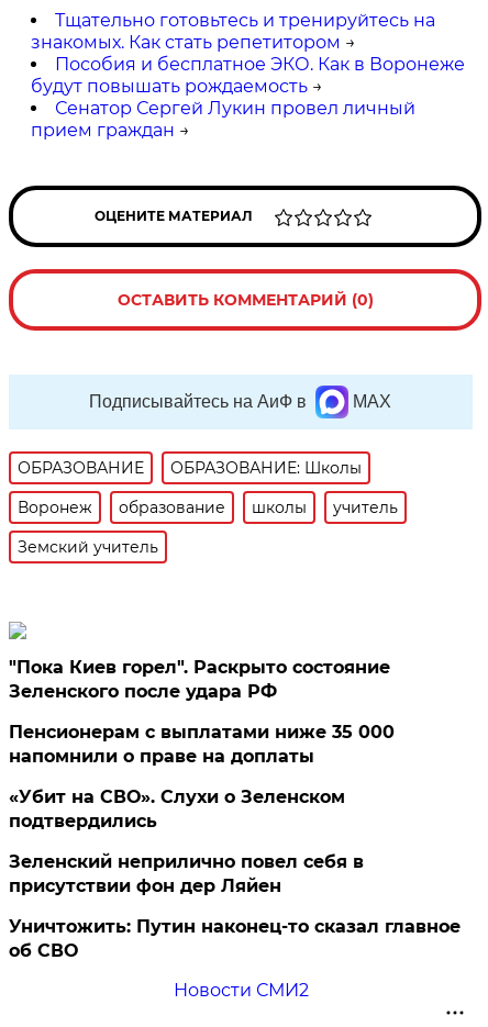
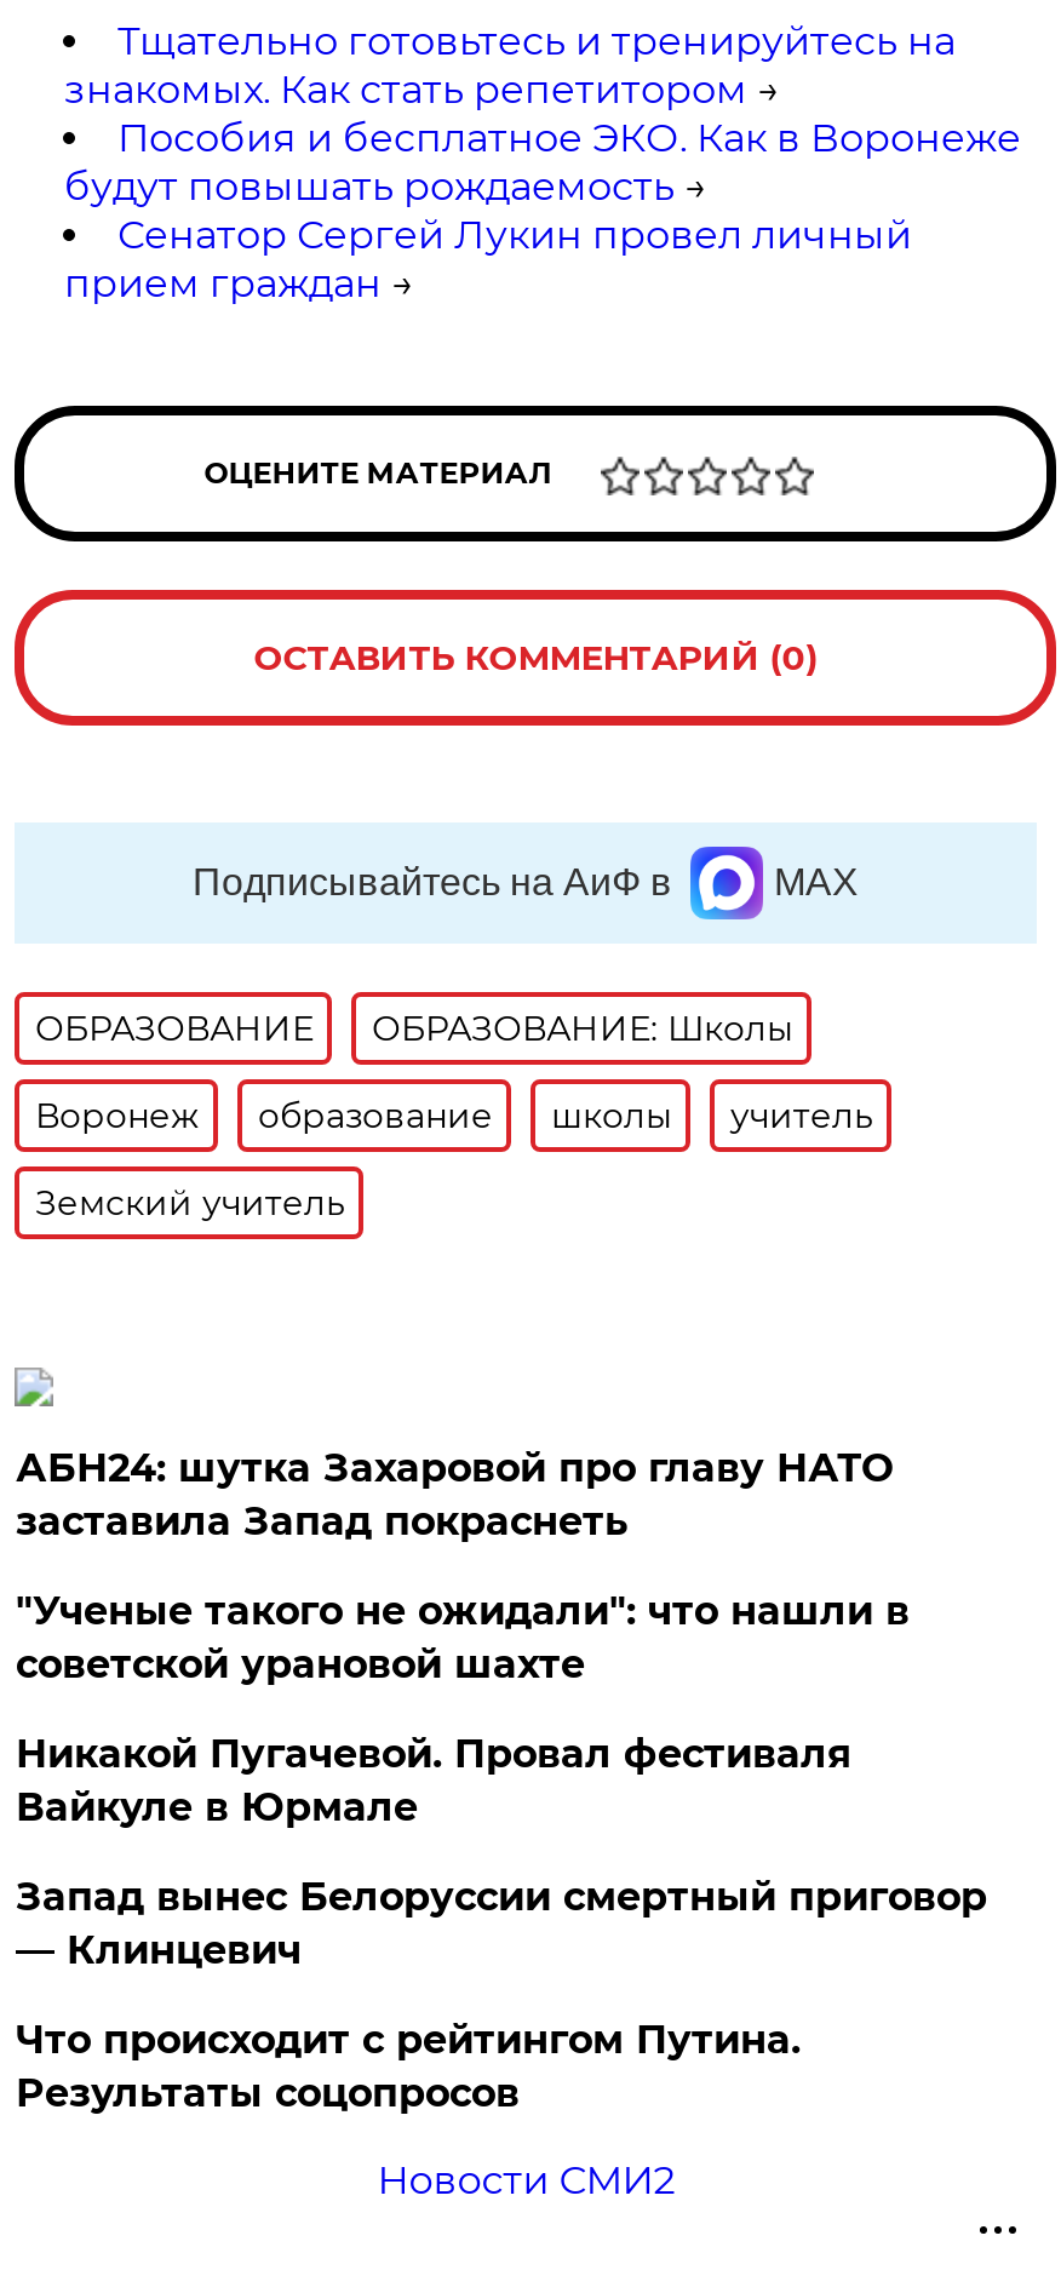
[9,657,391,702] "Пока Киев горел". Раскрыто состояние | Зеленского после удара РФ -> [16,1446,892,1545] АБН24: шутка Захаровой про главу НАТО | заставила Запад покраснеть
[9,722,395,767] Пенсионерам с выплатами ниже 35 000 | напомнили о праве на доплаты -> [16,1589,909,1688] "Ученые такого не ожидали": что нашли в | советской урановой шахте
[9,787,346,832] «Убит на СВО». Слухи о Зеленском | подтвердились -> [16,1731,851,1831] Никакой Пугачевой. Провал фестиваля | Вайкуле в Юрмале
[9,851,364,897] Зеленский неприлично повел cебя в | присутствии фон дер Ляйен -> [16,1874,987,1974] Запад вынес Белоруссии смертный приговор | — Клинцевич
[9,916,461,961] Уничтожить: Путин наконец-то сказал главное | об СВО -> [16,2017,800,2117] Что происходит с рейтингом Путина. | Результаты соцопросов

